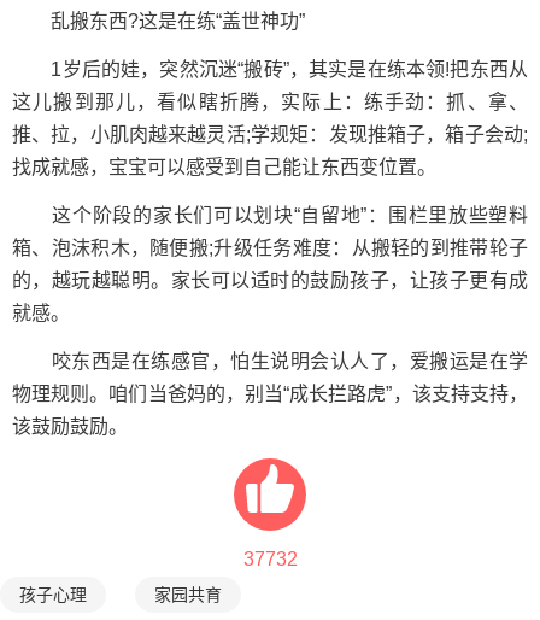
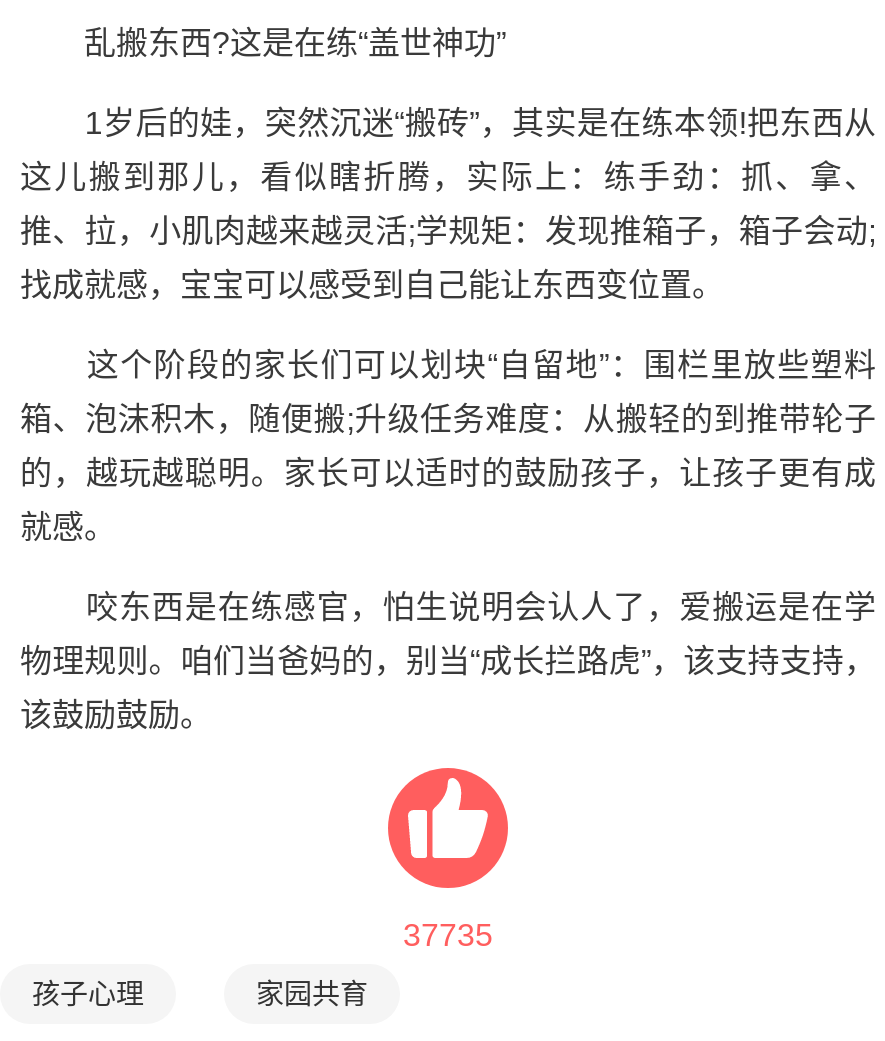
[243,549,297,569] 37732 -> [403,918,493,952] 37735

